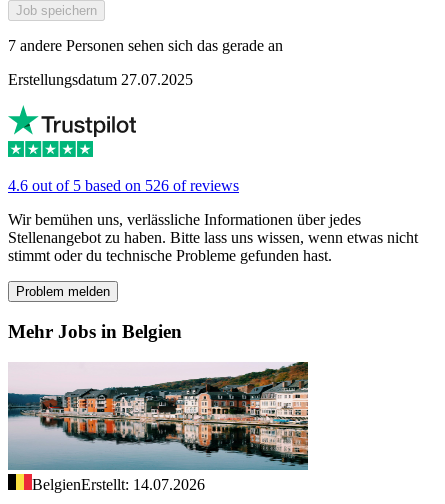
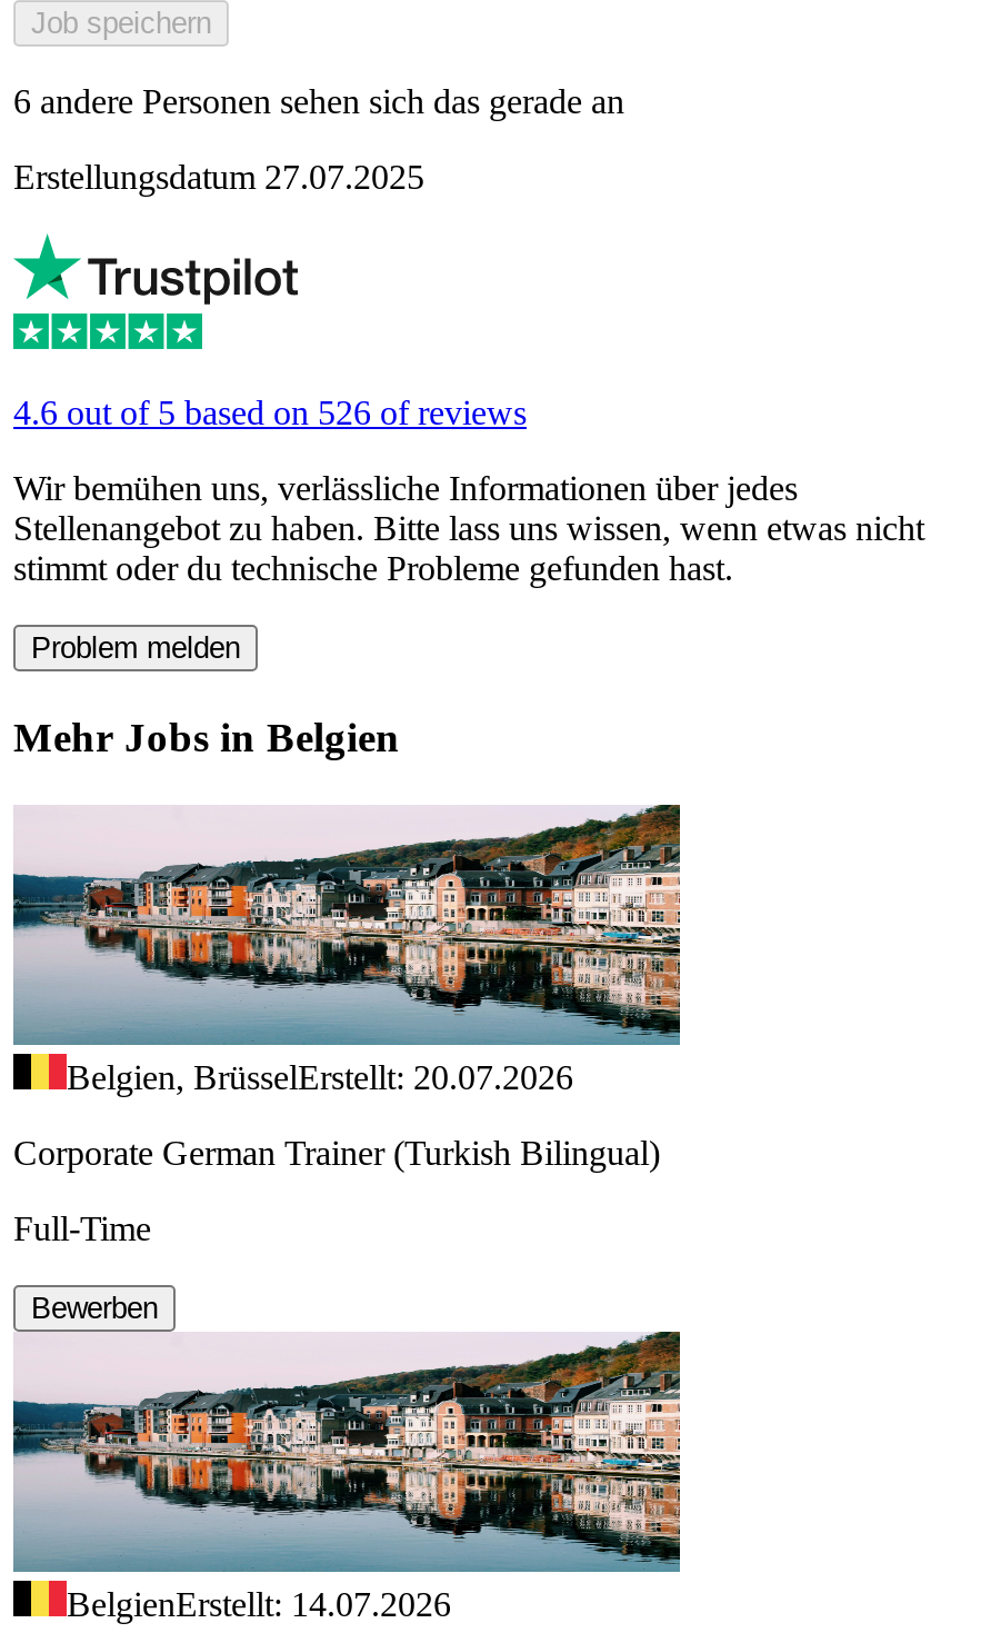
[8,37,283,54] 7 andere Personen sehen sich das gerade an -> [13,83,624,121] 6 andere Personen sehen sich das gerade an
none -> [13,1058,660,1325] Belgien, BrüsselErstellt: 20.07.2026 | Corporate German Trainer (Turkish Bilingual) | Full-Time | Bewerben

